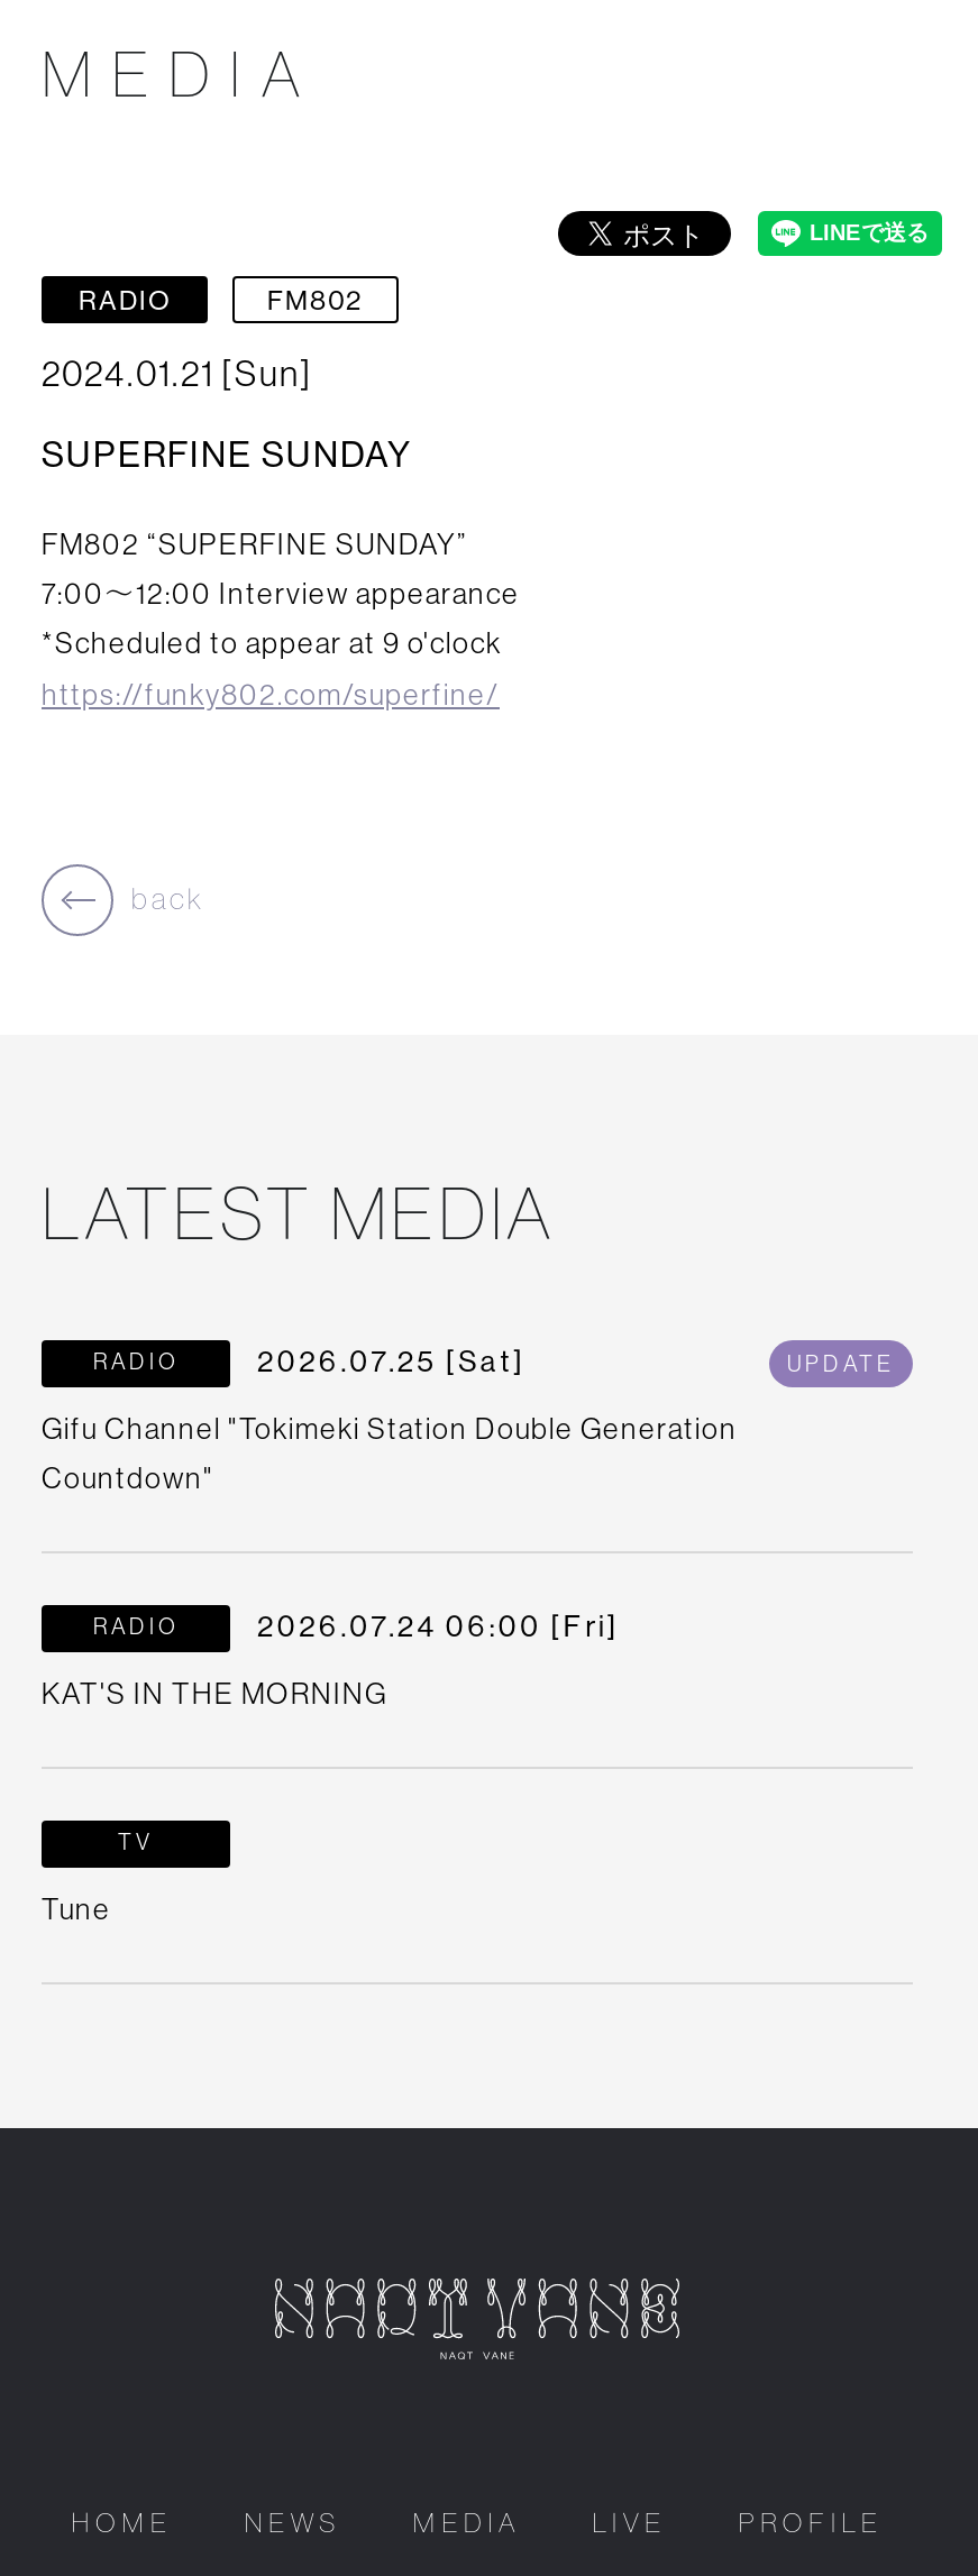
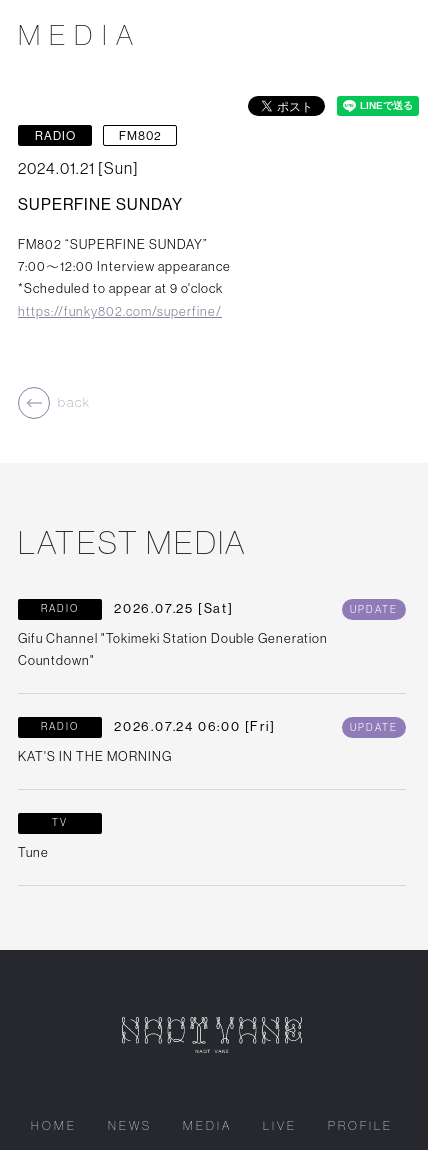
none -> [350,722,398,733] UPDATE

